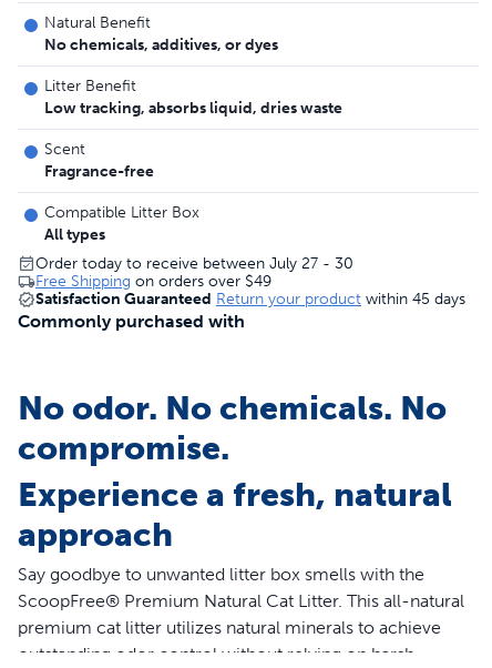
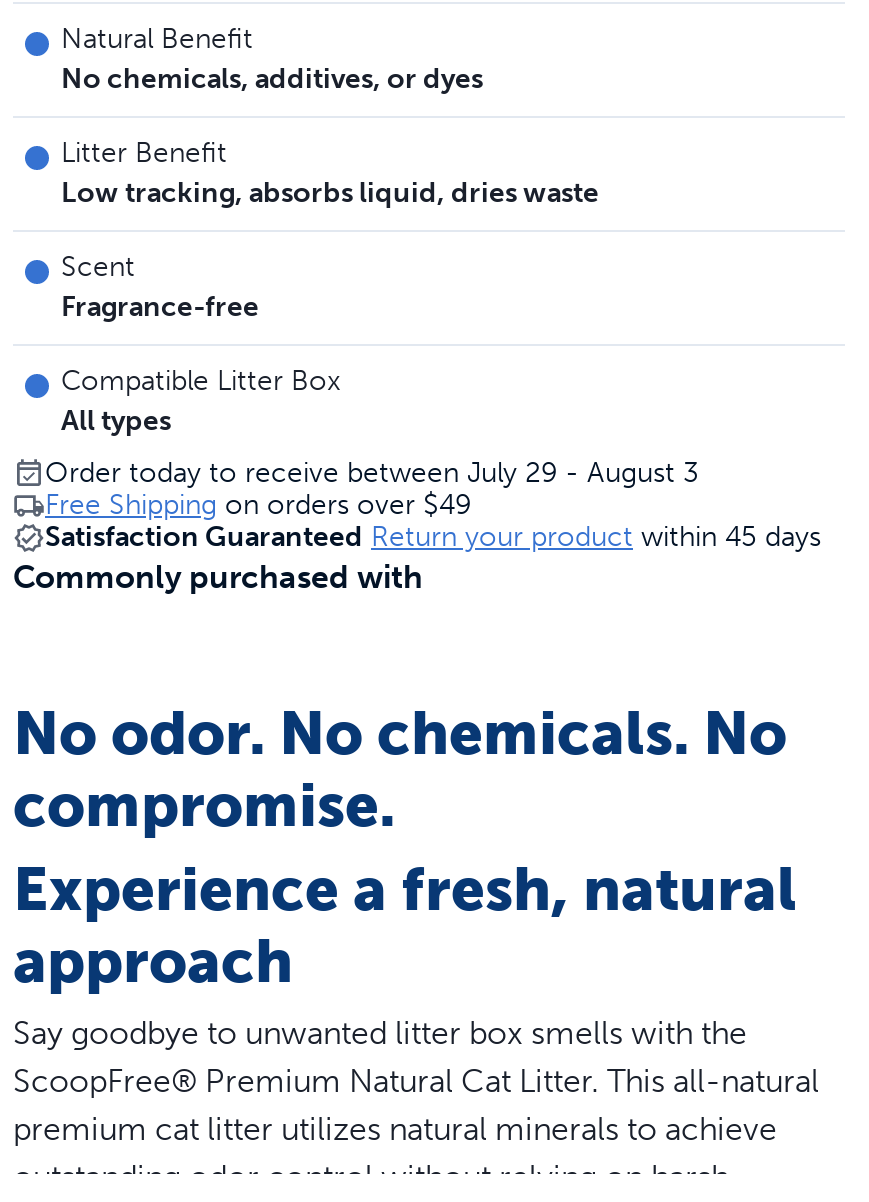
[35,254,353,273] Order today to receive between July 27 - 30 -> [45,456,699,490] Order today to receive between July 29 - August 3

